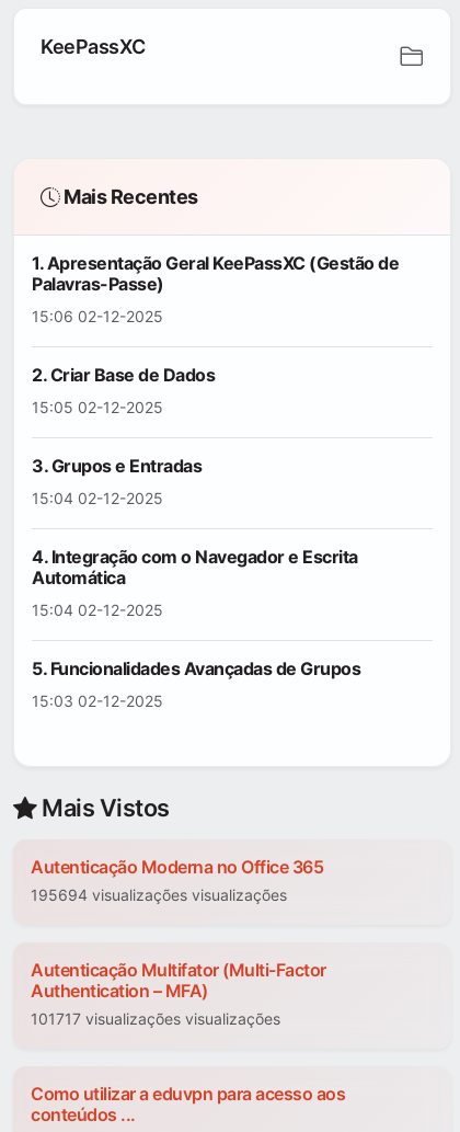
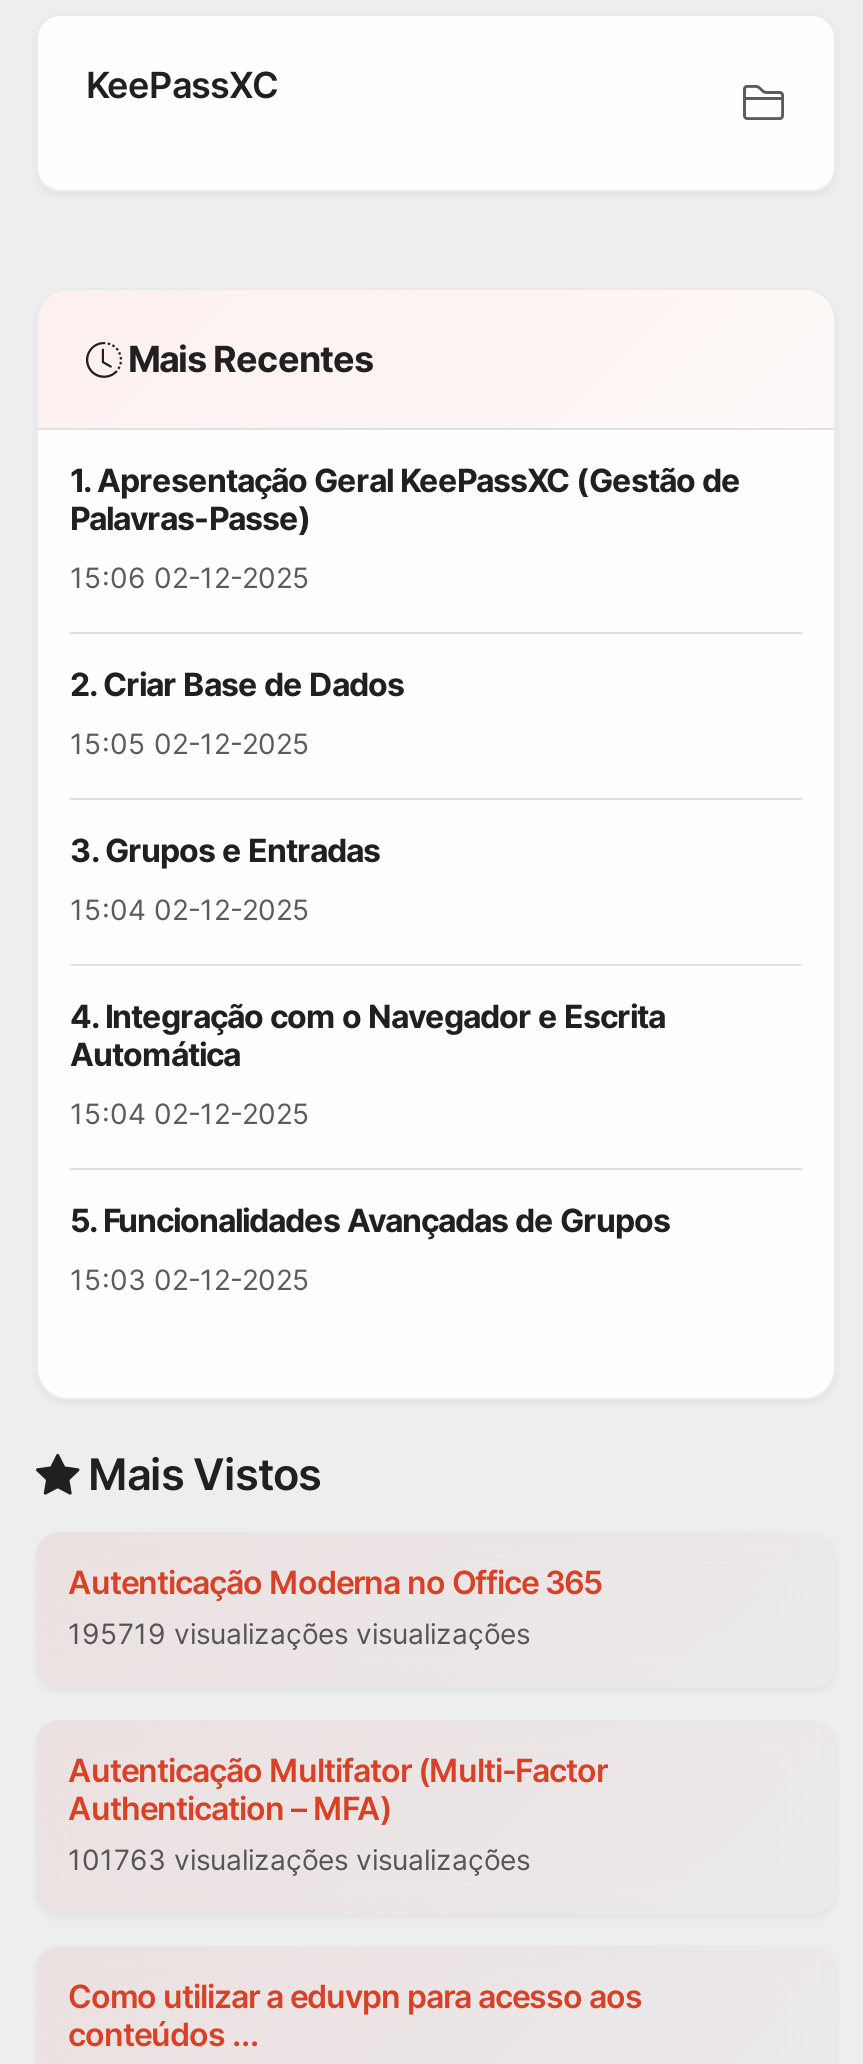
[31,886,287,905] 195694 visualizações visualizações -> [68,1617,530,1651] 195719 visualizações visualizações
[31,1010,280,1028] 101717 visualizações visualizações -> [68,1843,530,1877] 101763 visualizações visualizações

